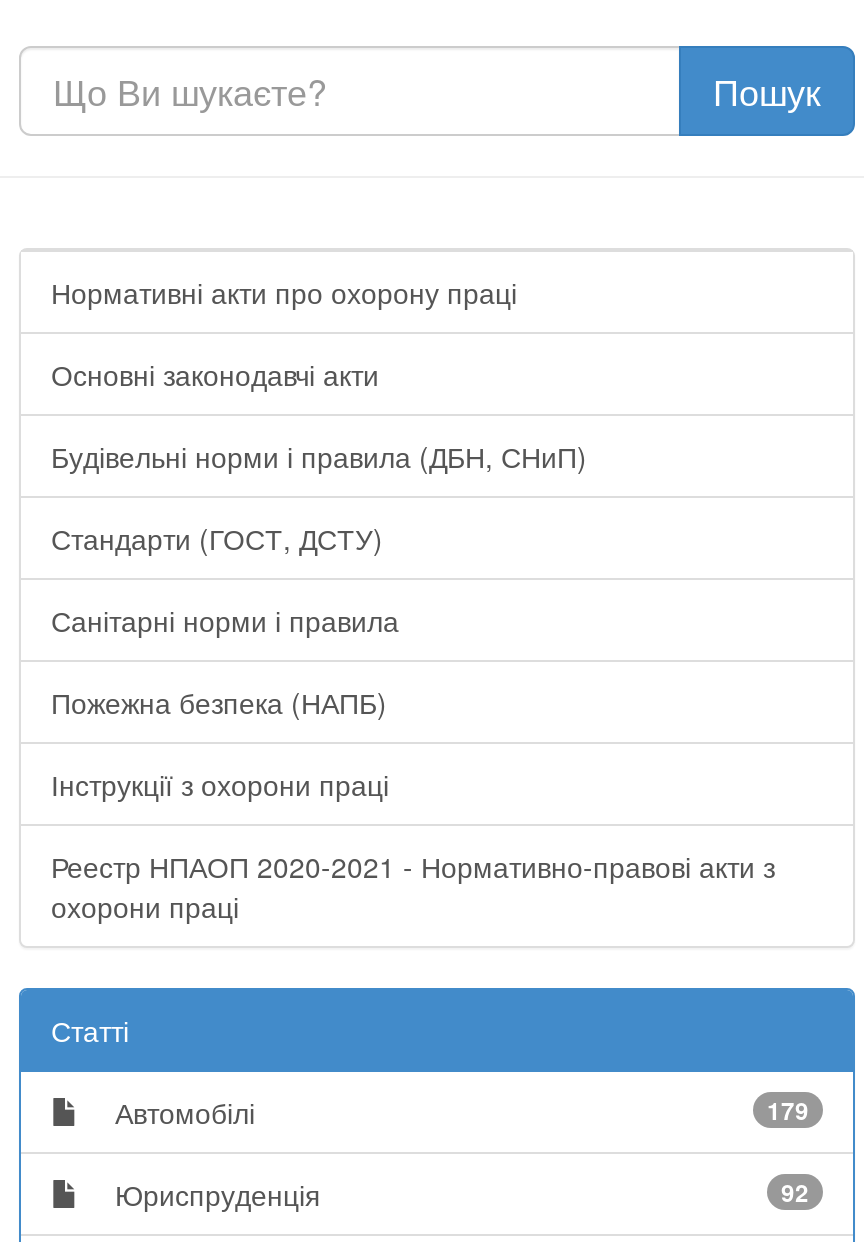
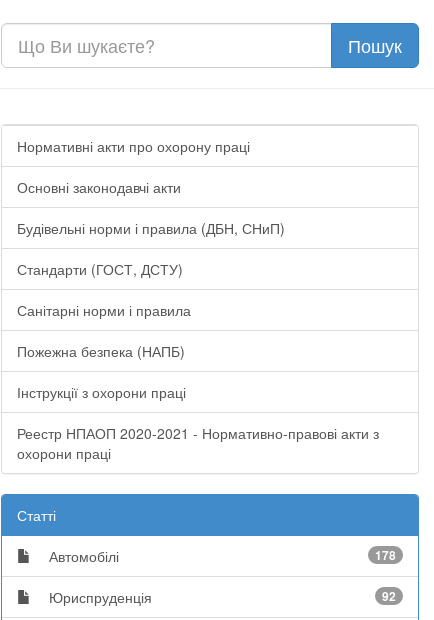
[767,1092,809,1128] 179 -> [375,546,396,564] 178

